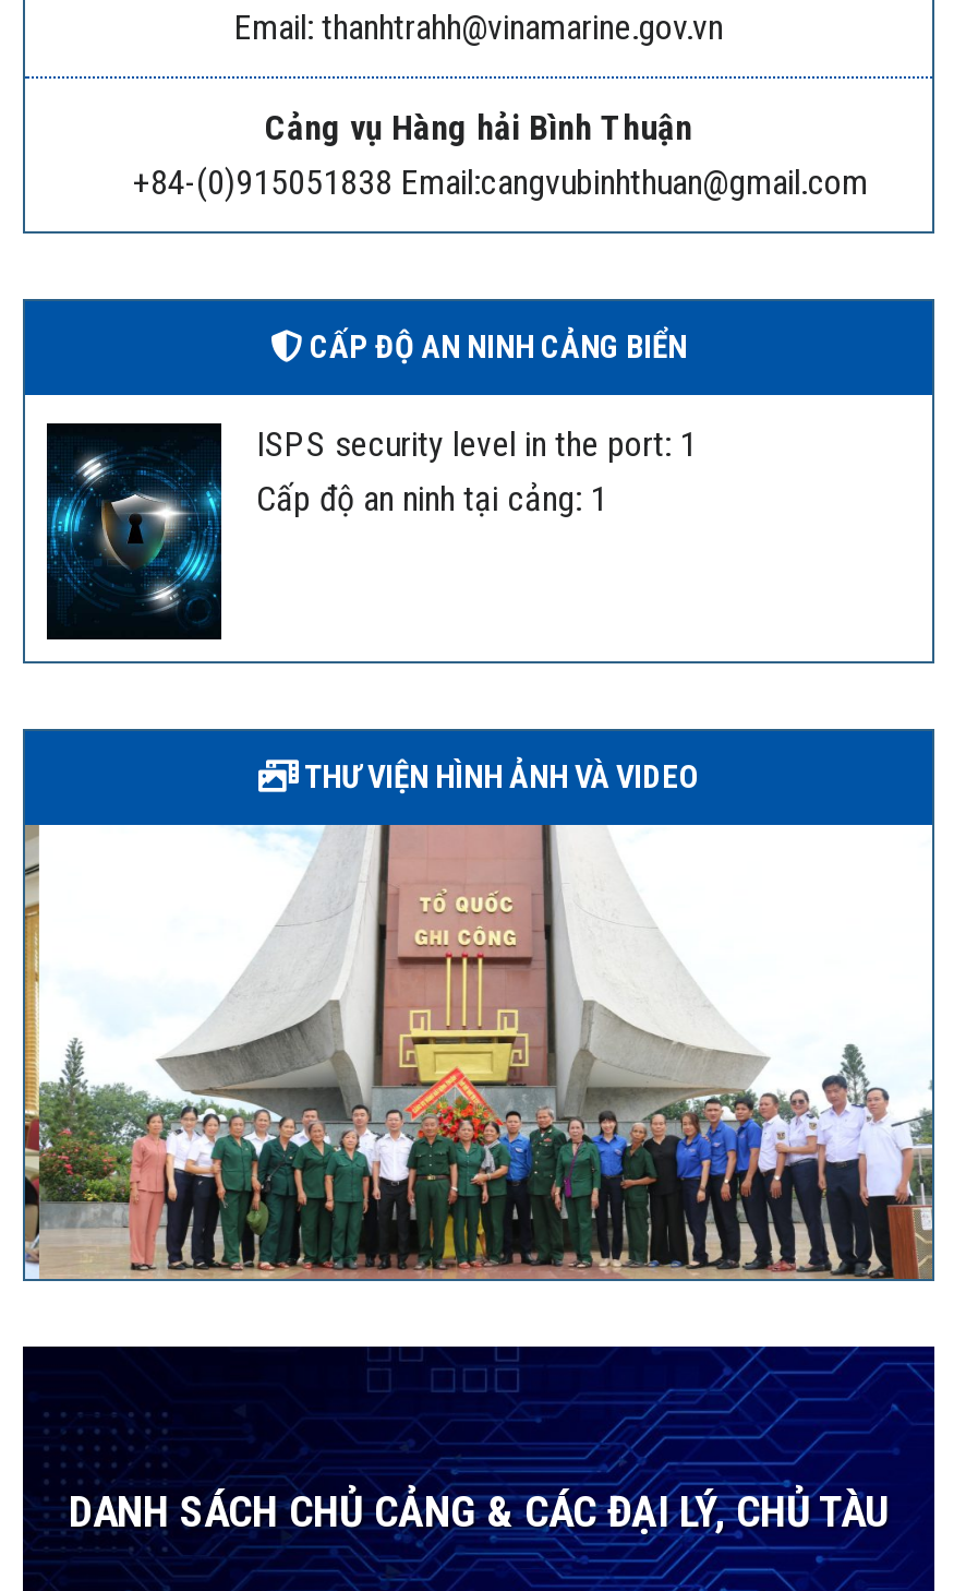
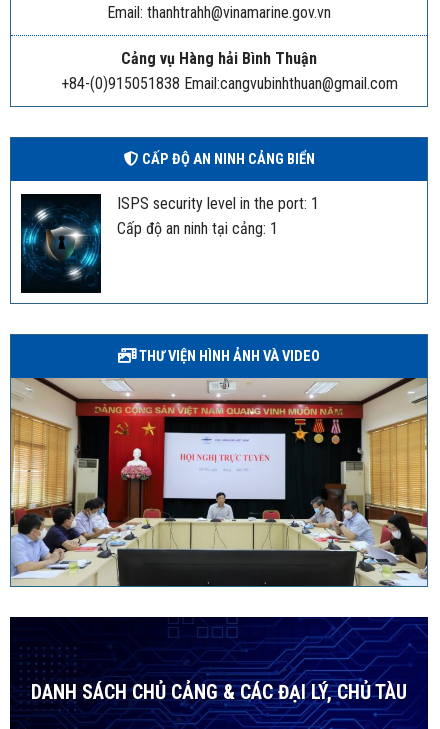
[23,823,934,1281] [image] -> [10,377,428,587] [image]

